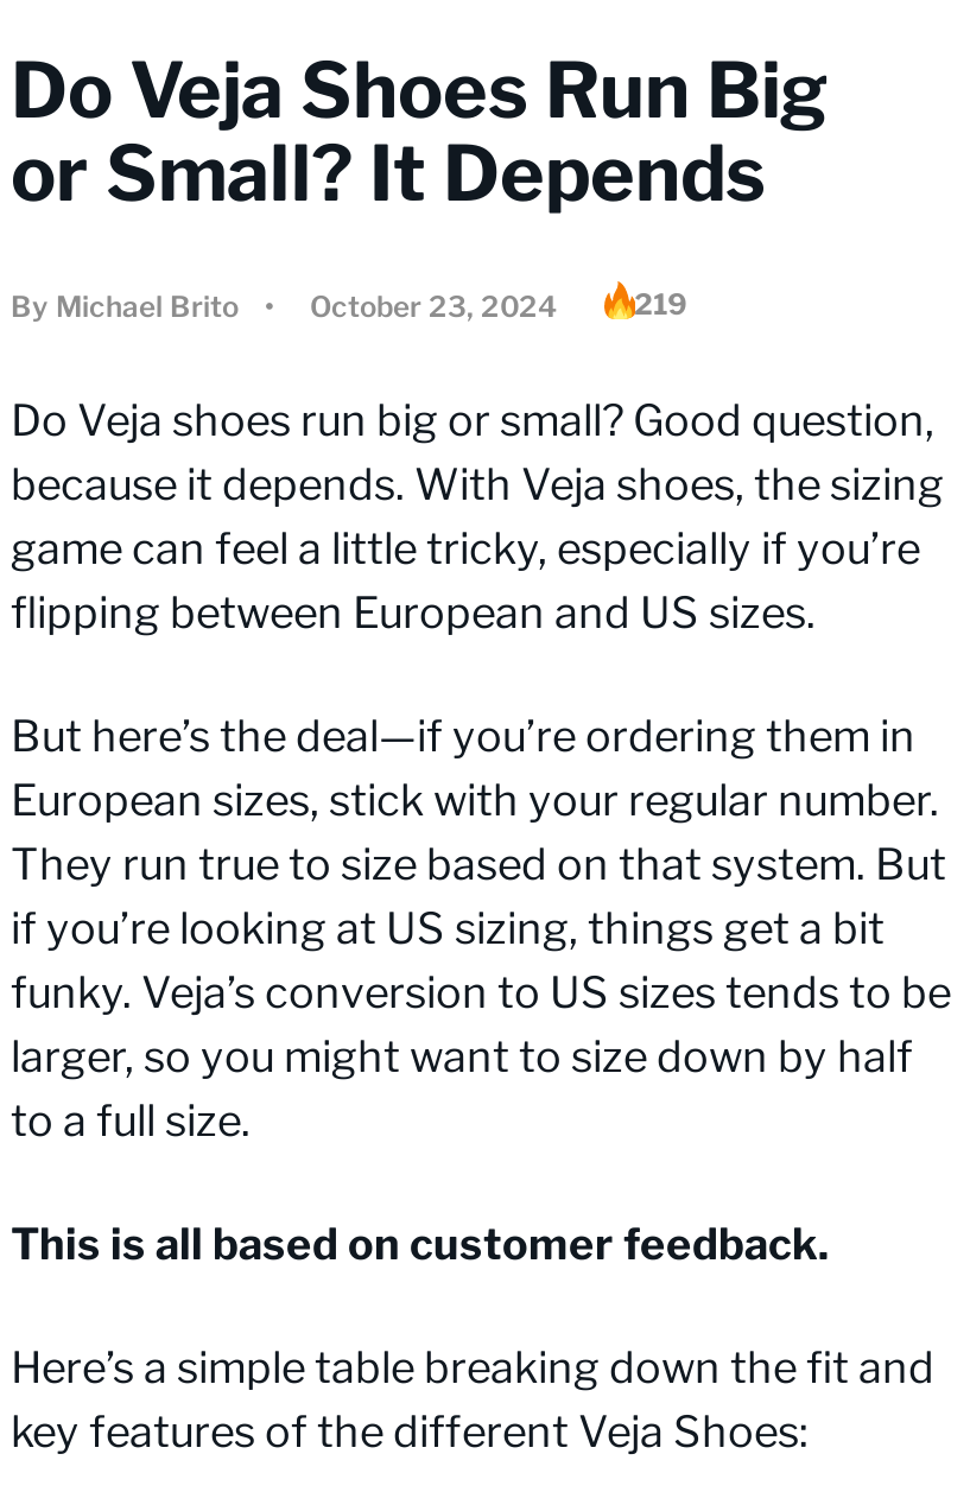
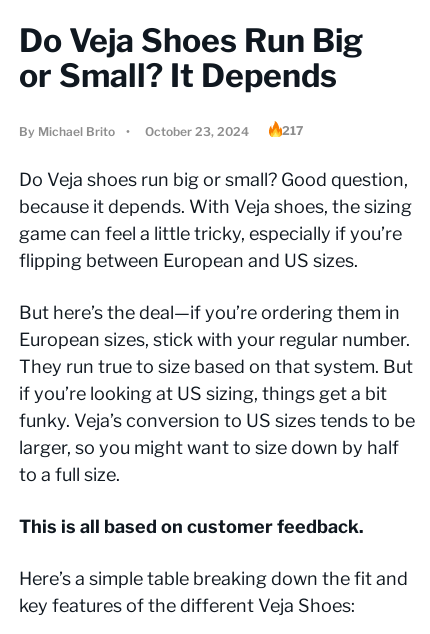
[634,287,686,323] 219 -> [282,123,303,138] 217

